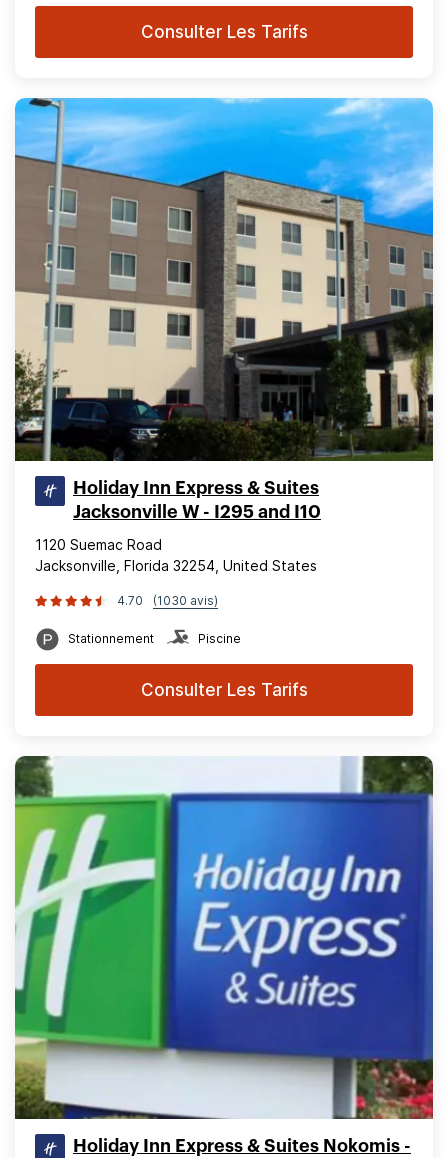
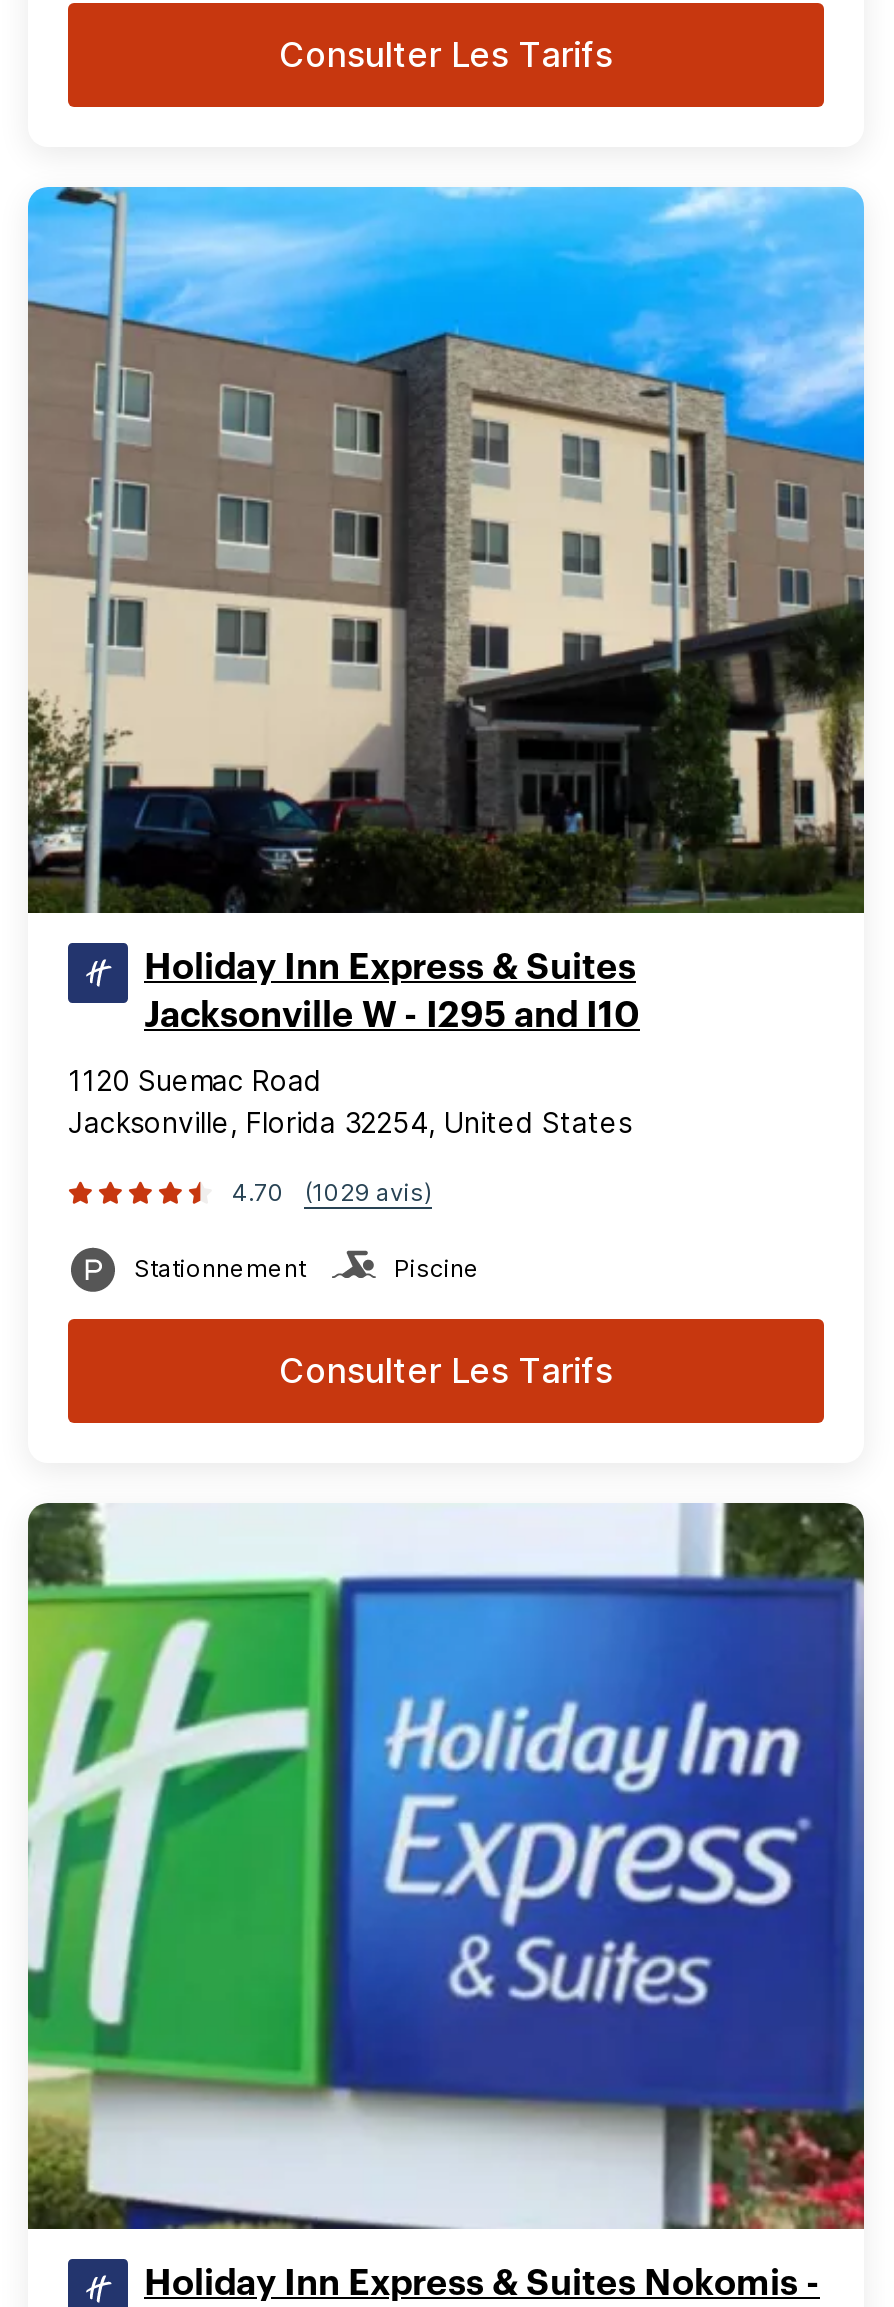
[117,593,218,608] 4.70 (1030 avis) -> [232,1177,432,1207] 4.70 (1029 avis)

